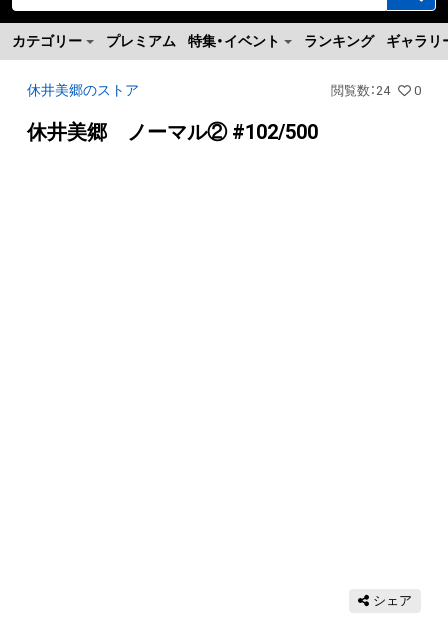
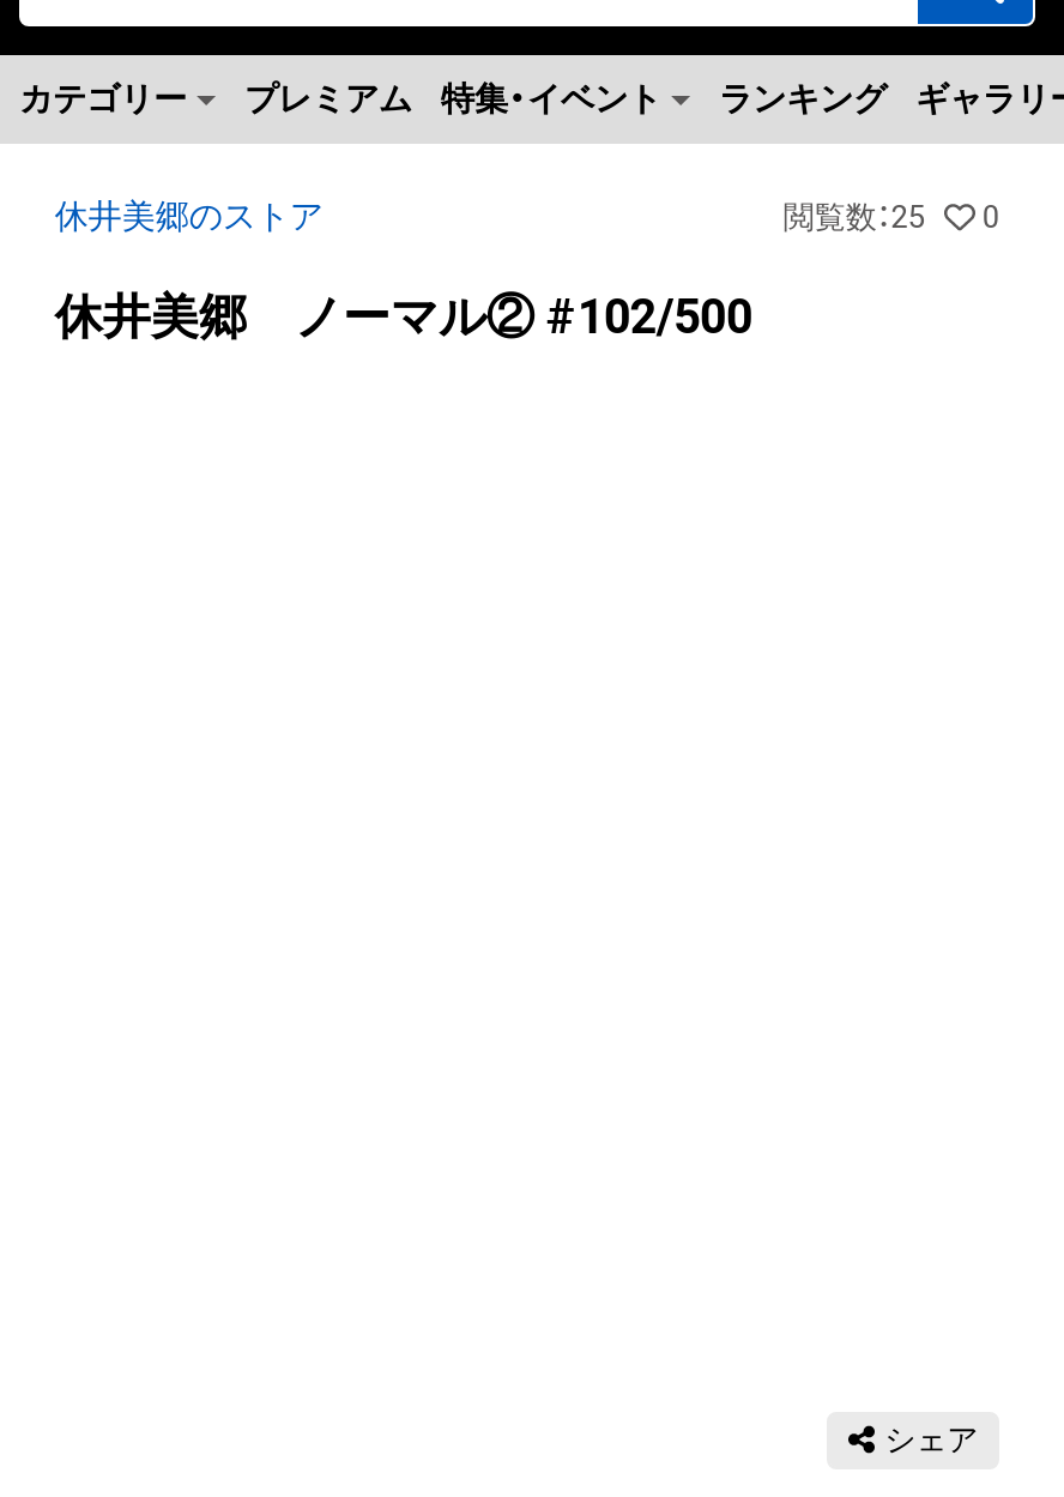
[331,83,421,98] 閲覧数：24 0 -> [783,199,1000,235] 閲覧数：25 0

